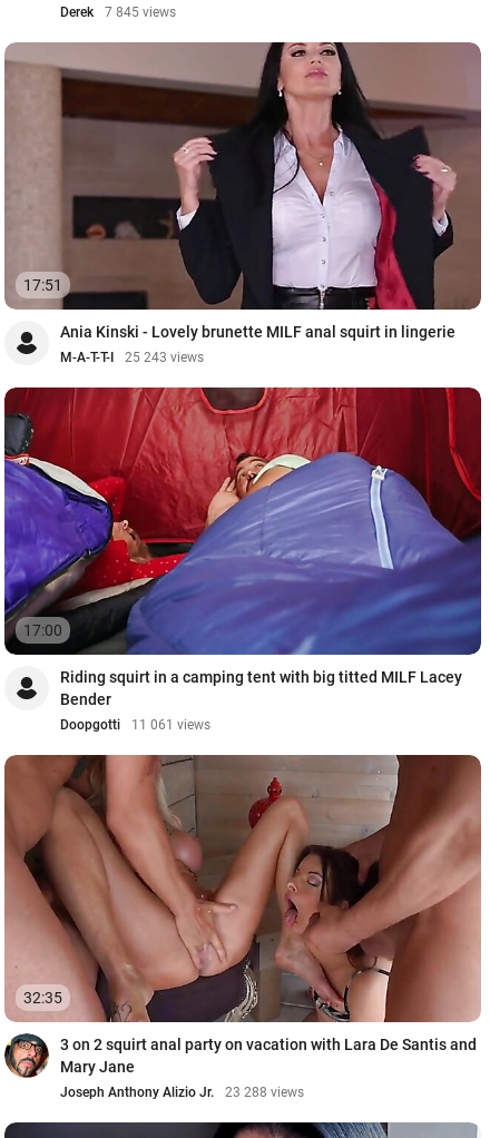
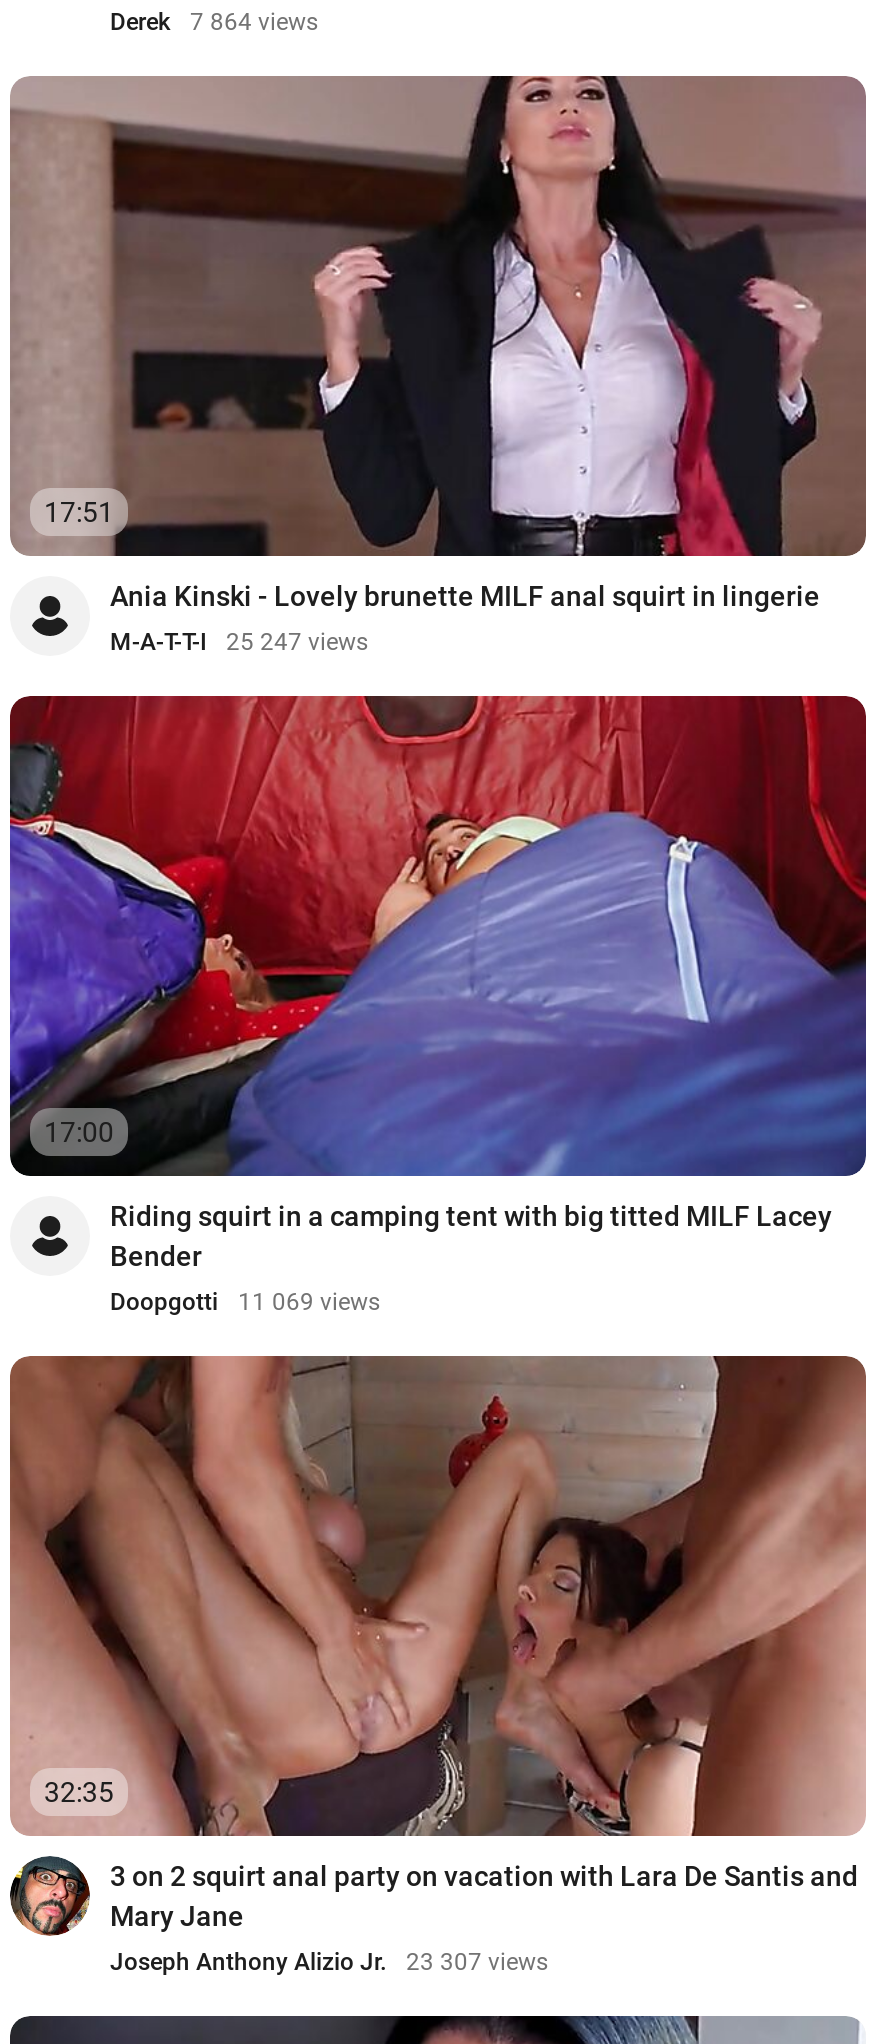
[60,5,176,20] Derek 7 845 views -> [110,9,318,37] Derek 7 864 views
[60,350,204,365] M-A-T-T-I 25 243 views -> [110,628,368,656] M-A-T-T-I 25 247 views
[60,717,210,733] Doopgotti 11 061 views -> [110,1288,380,1316] Doopgotti 11 069 views
[60,1084,304,1100] Joseph Anthony Alizio Jr. 23 288 views -> [110,1948,548,1976] Joseph Anthony Alizio Jr. 23 307 views

